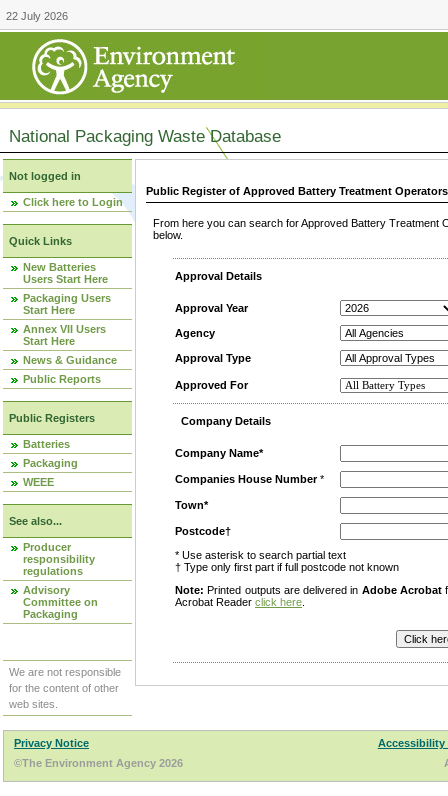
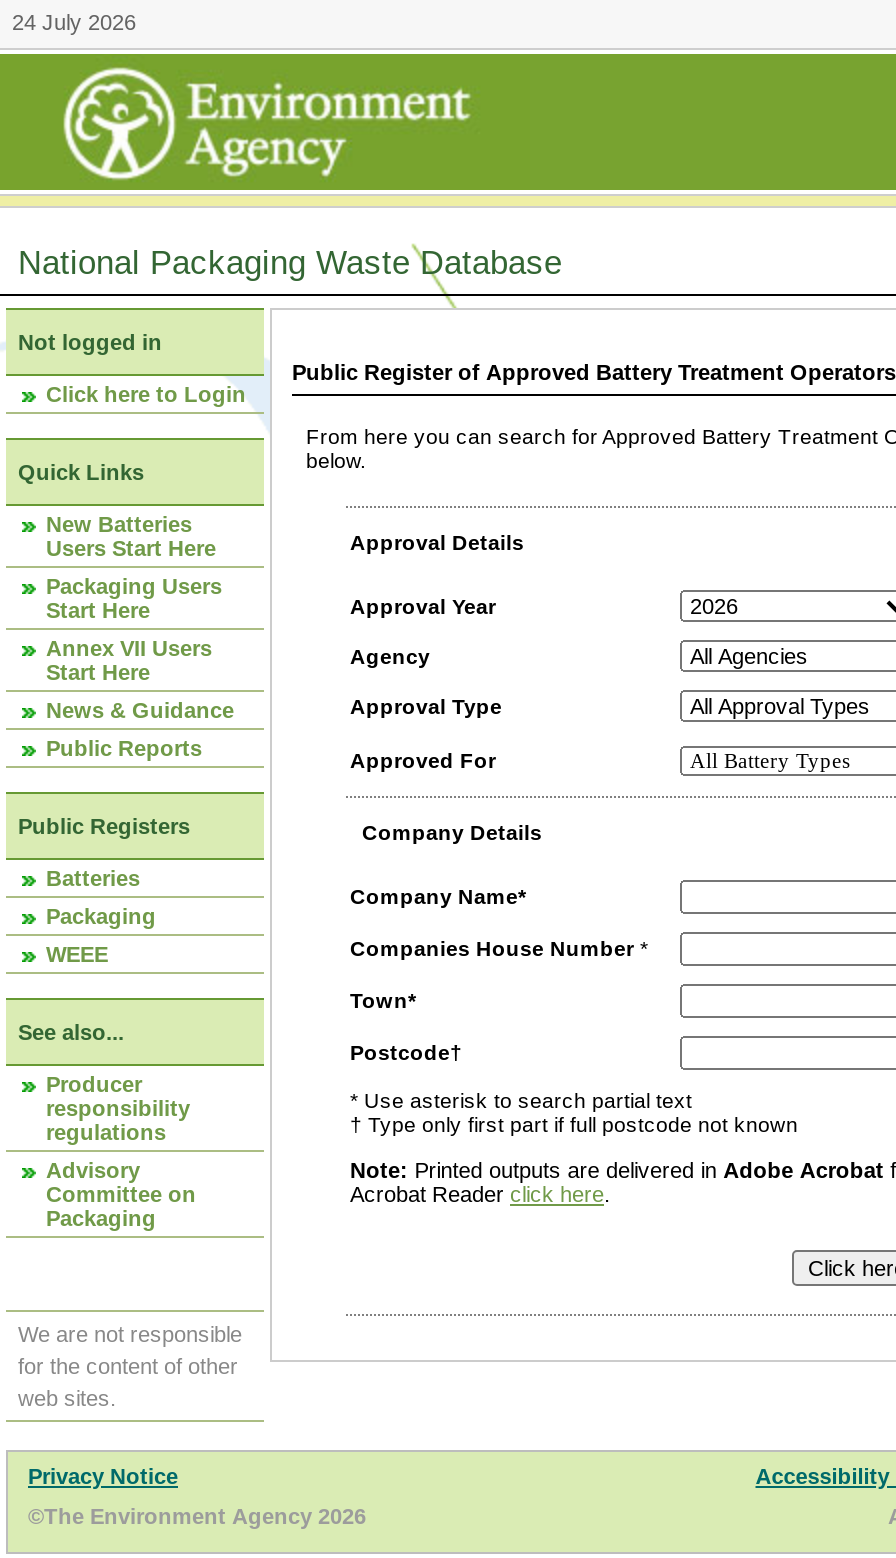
[6,10,68,22] 22 July 2026 -> [12,10,136,34] 24 July 2026

